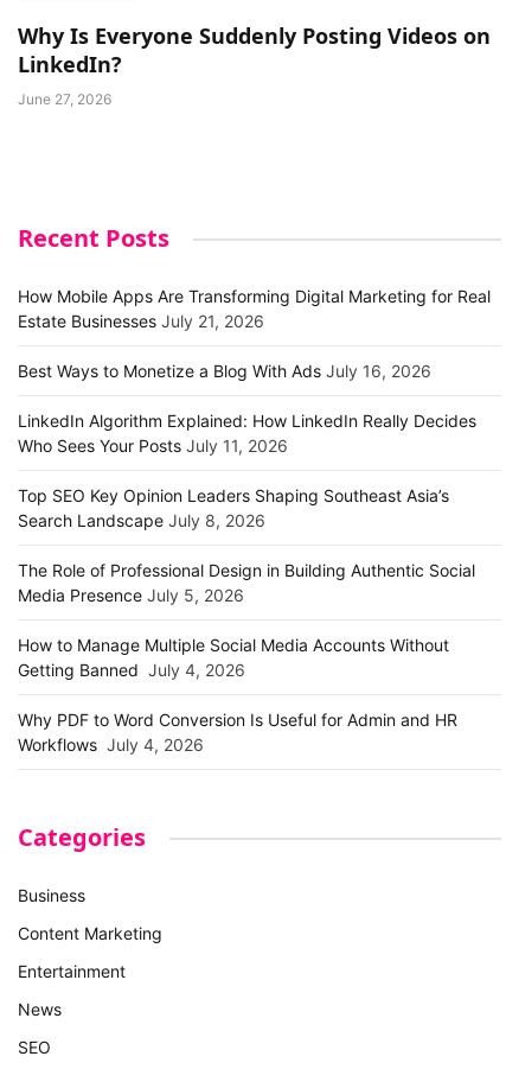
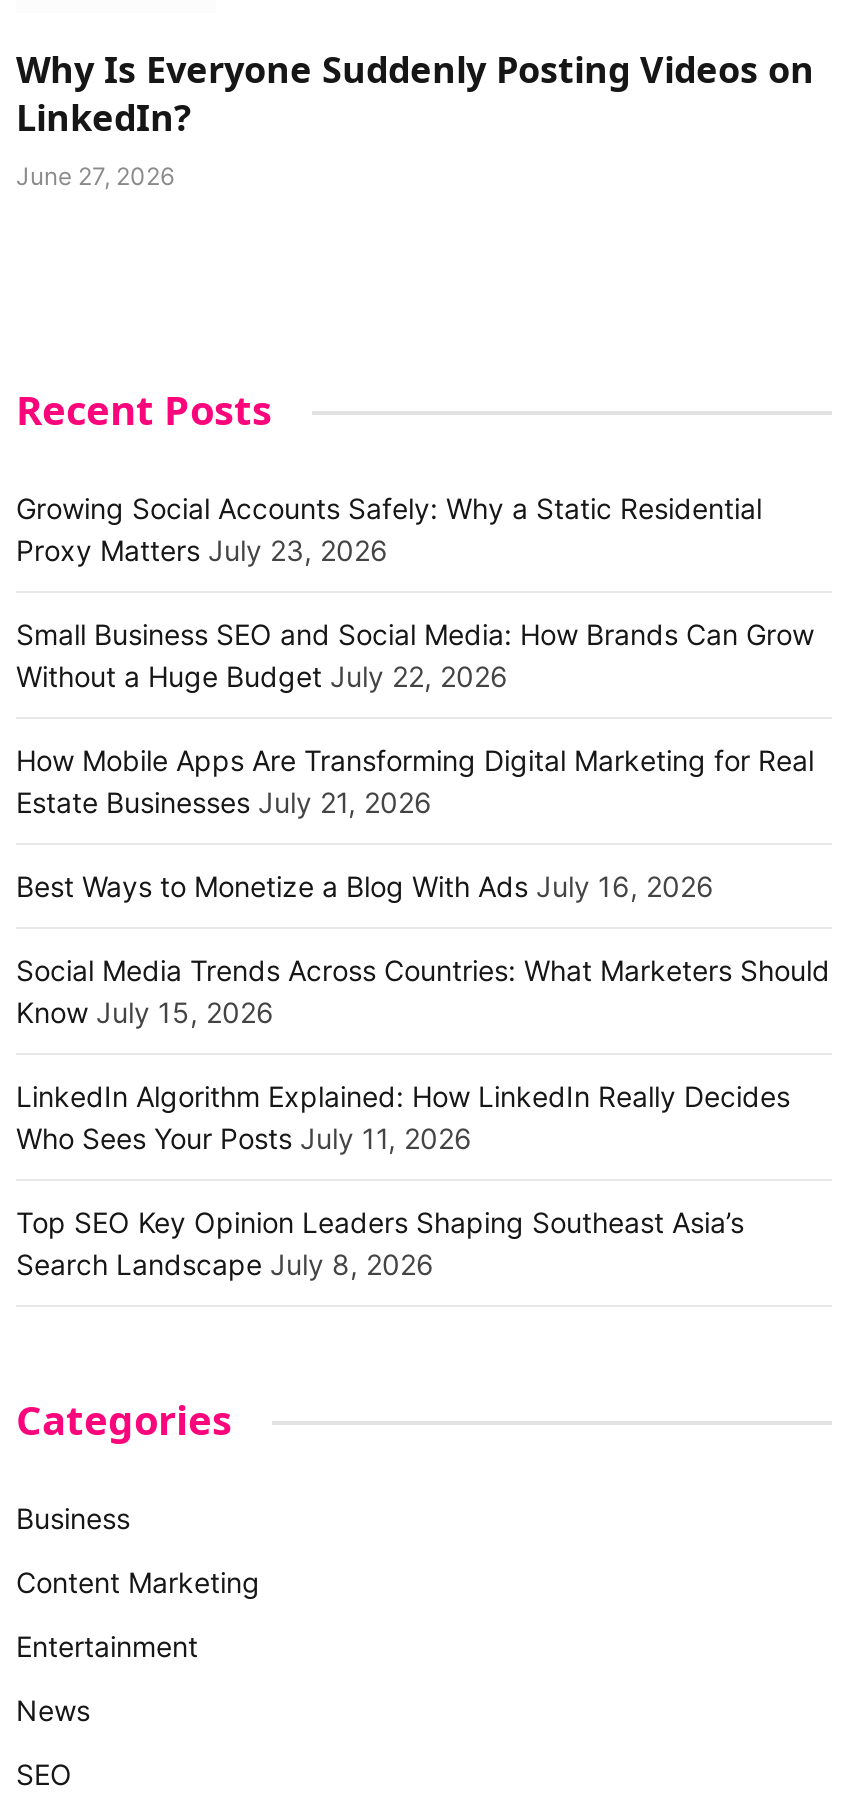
none -> [16,492,814,694] Growing Social Accounts Safely: Why a Static Residential | Proxy Matters July 23, 2026 | Small Business SEO and Social Media: How Brands Can Grow | Without a Huge Budget July 22, 2026
moved [18,286,491,381] -> [16,744,814,904]: How Mobile Apps Are Transforming Digital Marketing for Real | Estate Businesses July 21, 2026 | Best Ways to Monetize a Blog With Ads July 16, 2026
none -> [16,954,830,1030] Social Media Trends Across Countries: What Marketers Should | Know July 15, 2026
moved [18,411,476,531] -> [16,1080,790,1282]: LinkedIn Algorithm Explained: How LinkedIn Really Decides | Who Sees Your Posts July 11, 2026 | Top SEO Key Opinion Leaders Shaping Southeast Asia’s | Search Landscape July 8, 2026
[18,560,475,755] The Role of Professional Design in Building Authentic Social | Media Presence July 5, 2026 | How to Manage Multiple Social Media Accounts Without | Getting Banned July 4, 2026 | Why PDF to Word Conversion Is Useful for Admin and HR | Workflows July 4, 2026 -> none

